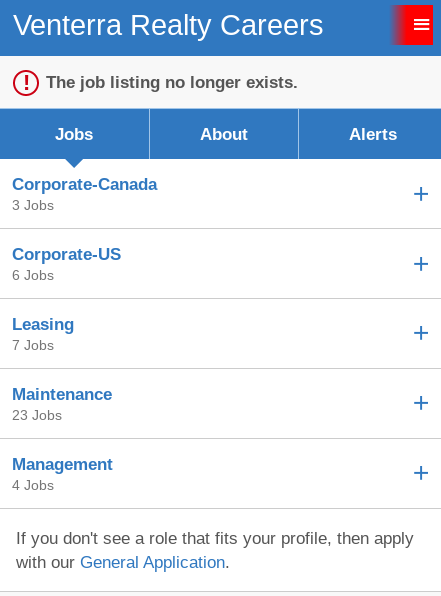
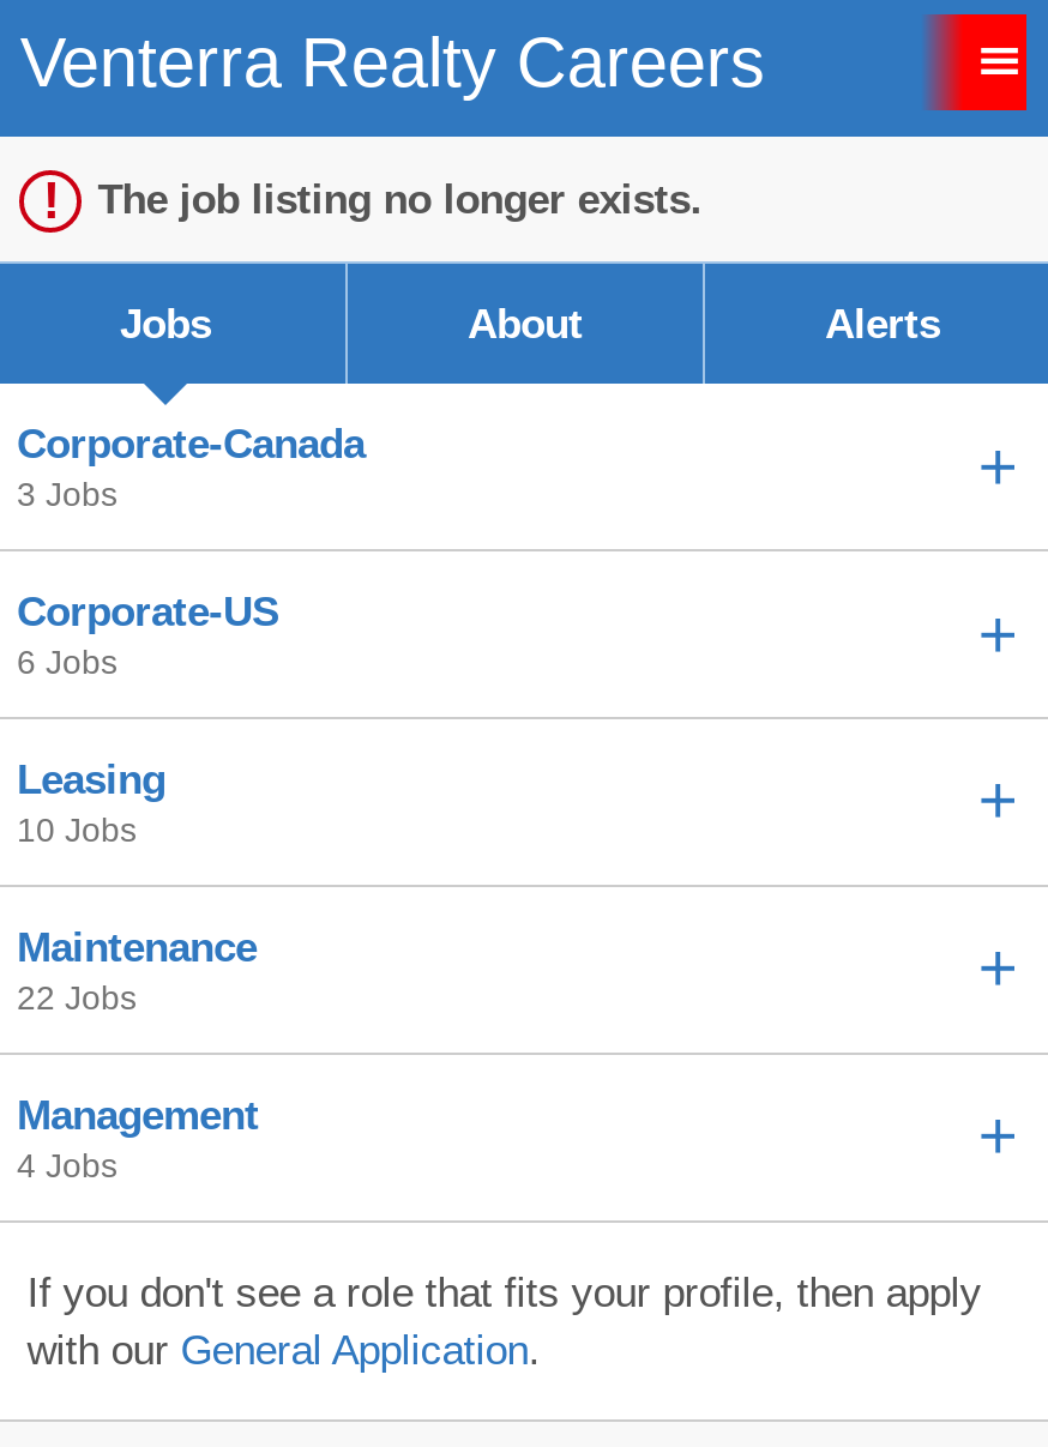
[12,337,54,353] 7 Jobs -> [17,811,137,849] 10 Jobs
[12,407,62,423] 23 Jobs -> [17,978,137,1017] 22 Jobs

